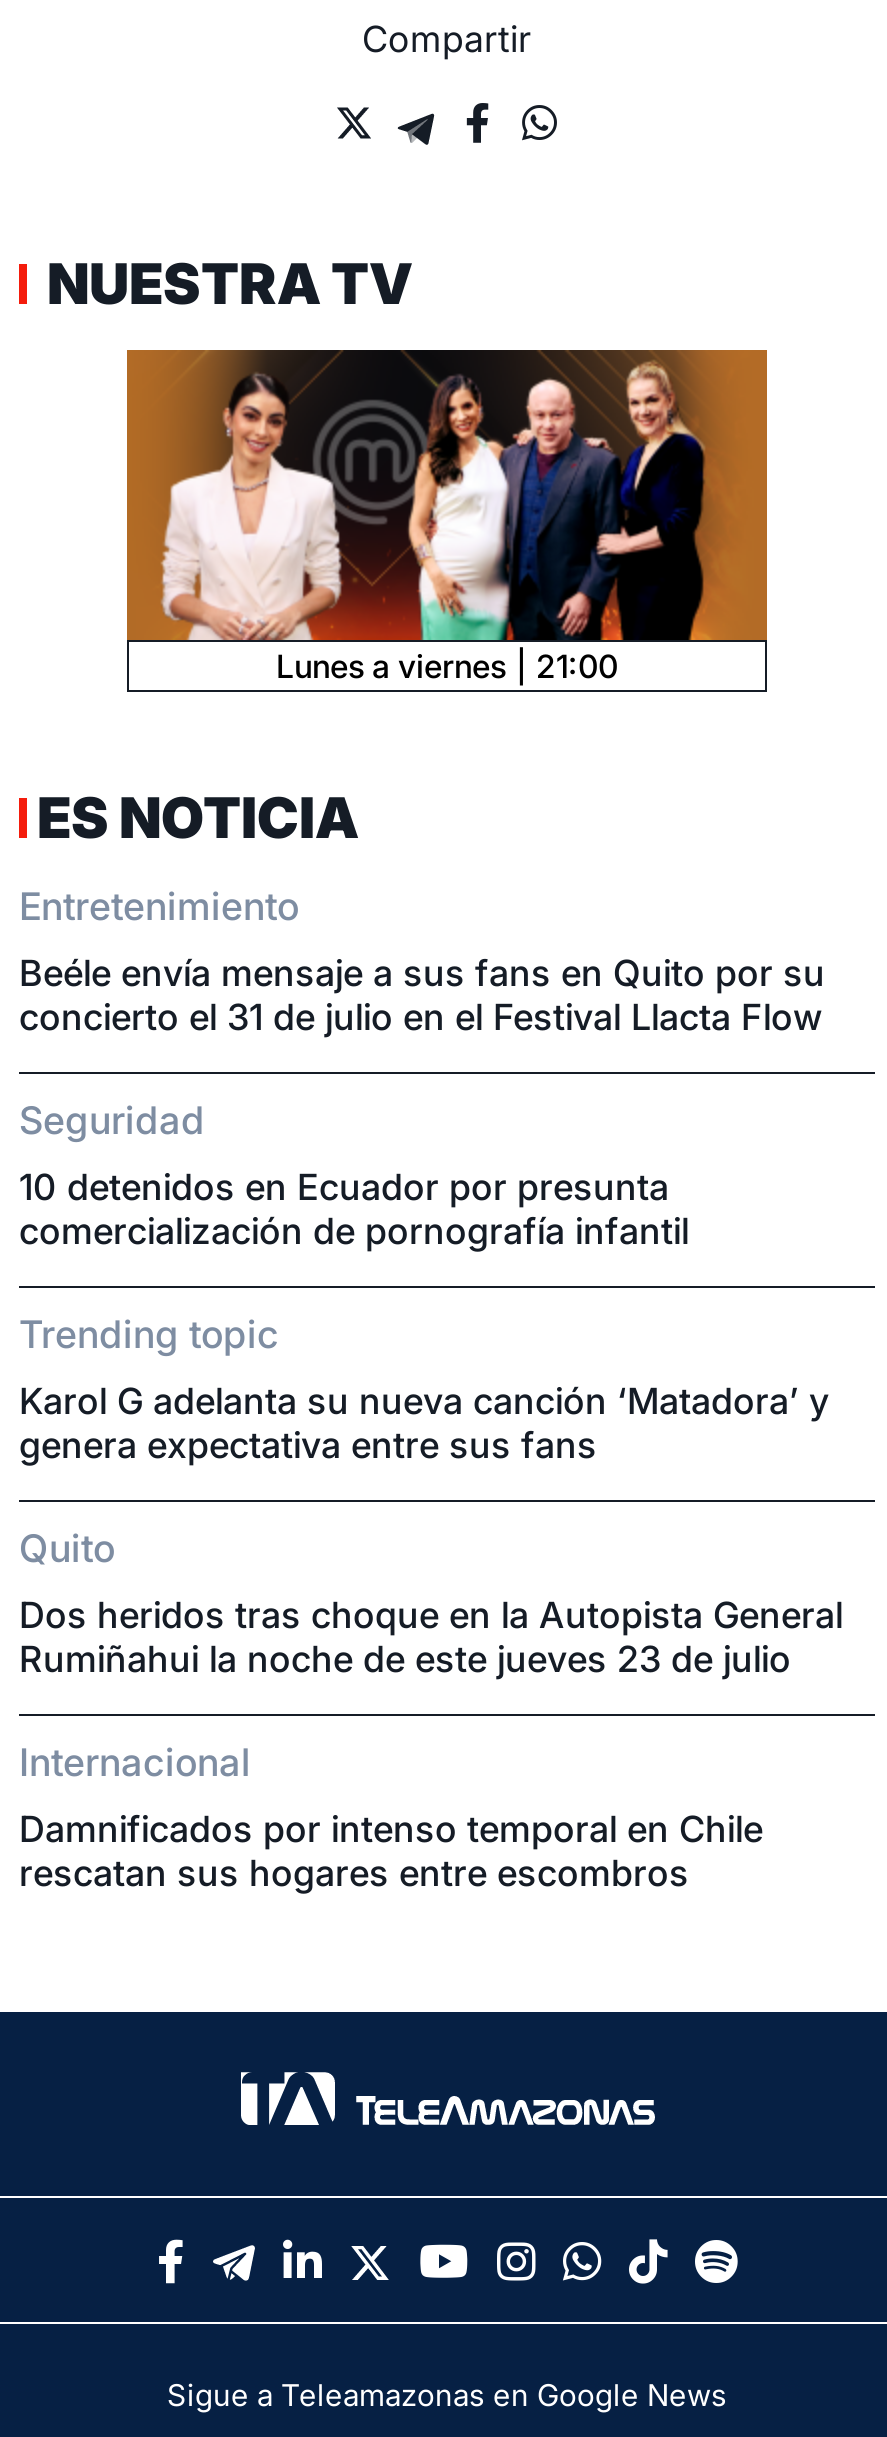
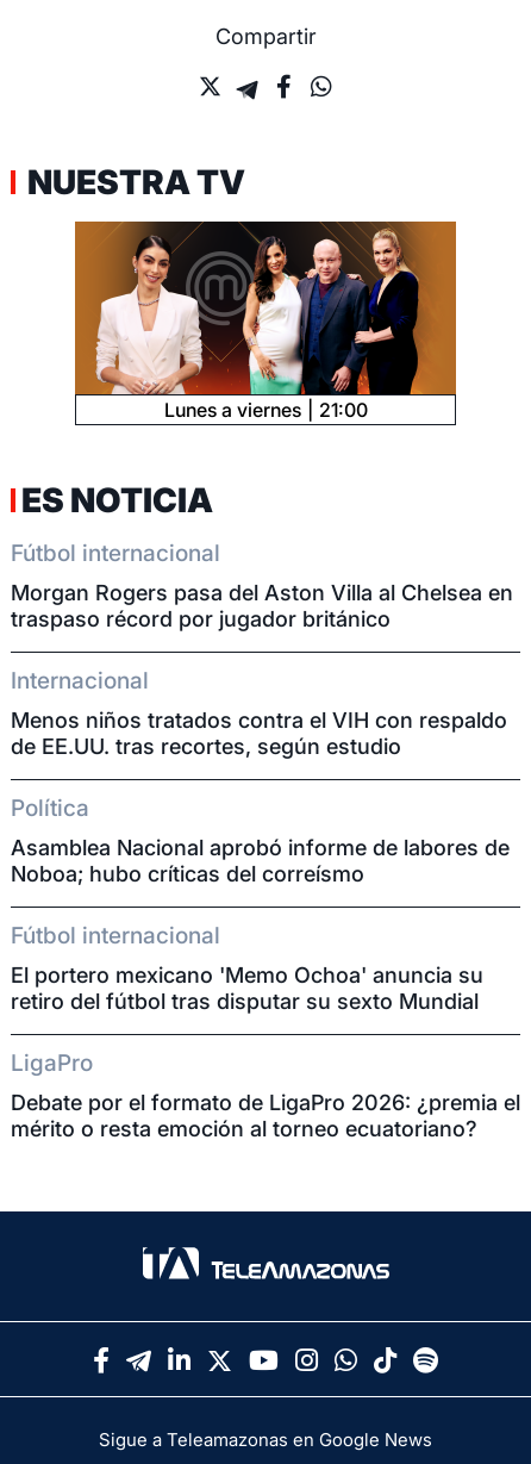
[19,885,843,1681] Entretenimiento | Beéle envía mensaje a sus fans en Quito por su | concierto el 31 de julio en el Festival Llacta Flow | Seguridad | 10 detenidos en Ecuador por presunta | comercialización de pornografía infantil | Trending topic | Karol G adelanta su nueva canción ‘Matadora’ y | genera expectativa entre sus fans | Quito | Dos heridos tras choque en la Autopista General | Rumiñahui la noche de este jueves 23 de julio -> [11,540,513,632] Fútbol internacional | Morgan Rogers pasa del Aston Villa al Chelsea en | traspaso récord por jugador británico
moved [19,1741,251,1787] -> [11,668,149,695]: Internacional
[19,1809,763,1895] Damnificados por intenso temporal en Chile | rescatan sus hogares entre escombros -> [11,708,520,1142] Menos niños tratados contra el VIH con respaldo | de EE.UU. tras recortes, según estudio | Política | Asamblea Nacional aprobó informe de labores de | Noboa; hubo críticas del correísmo | Fútbol internacional | El portero mexicano 'Memo Ochoa' anuncia su | retiro del fútbol tras disputar su sexto Mundial | LigaPro | Debate por el formato de LigaPro 2026: ¿premia el | mérito o resta emoción al torneo ecuatoriano?

